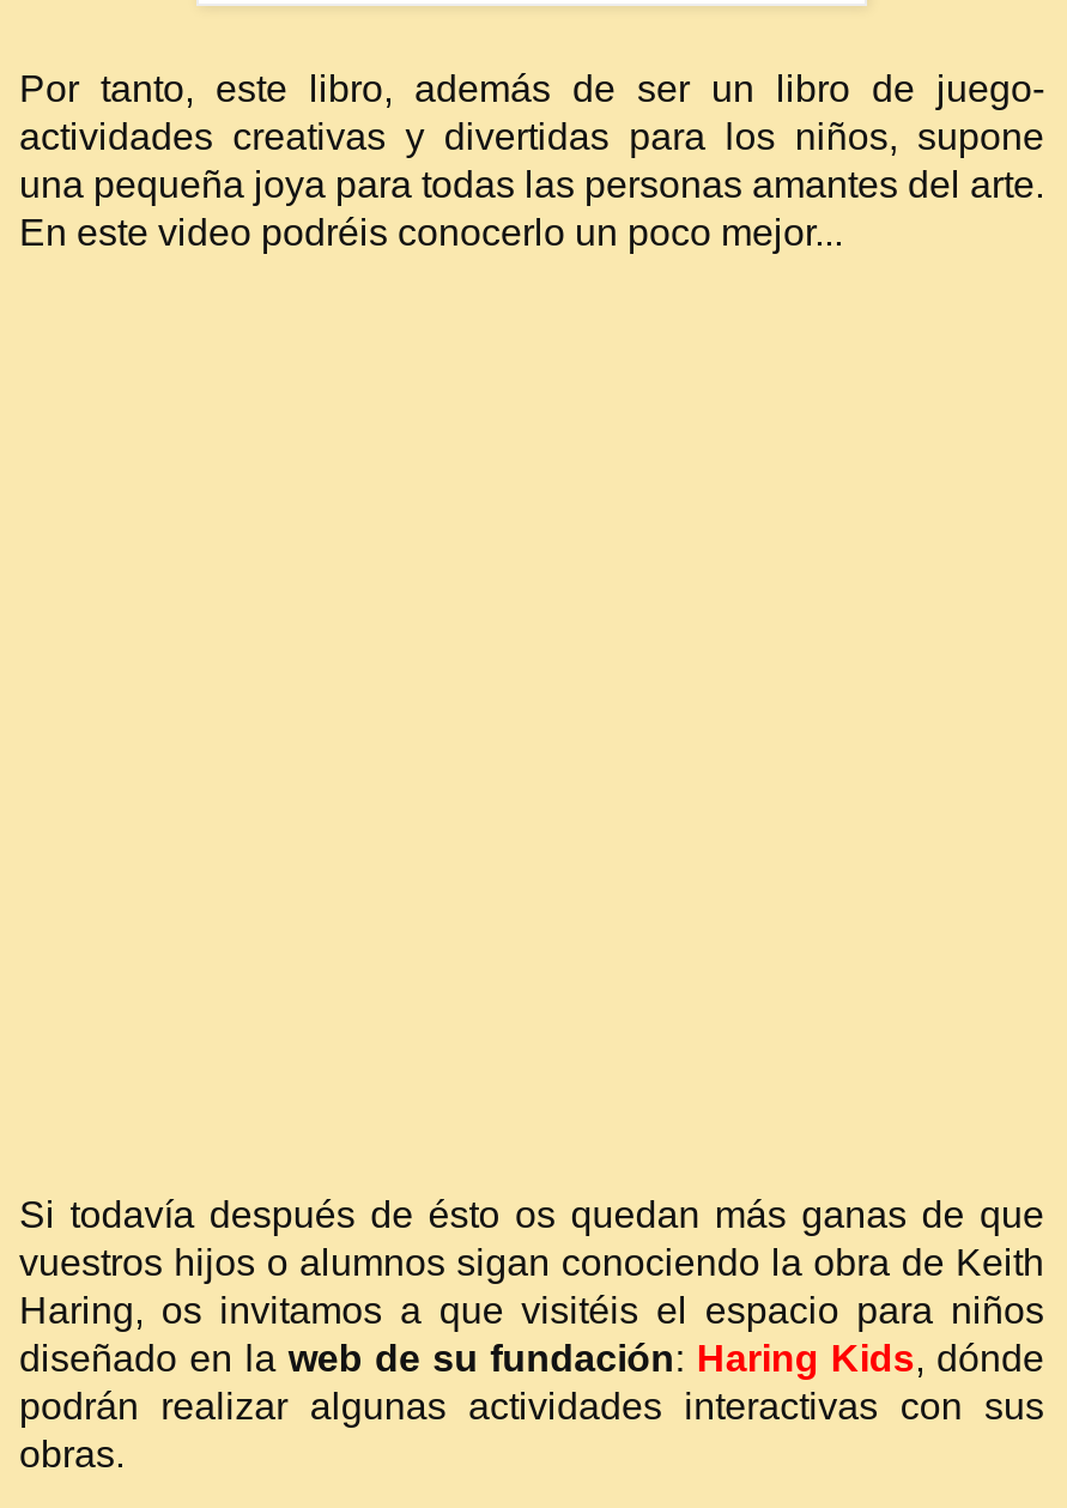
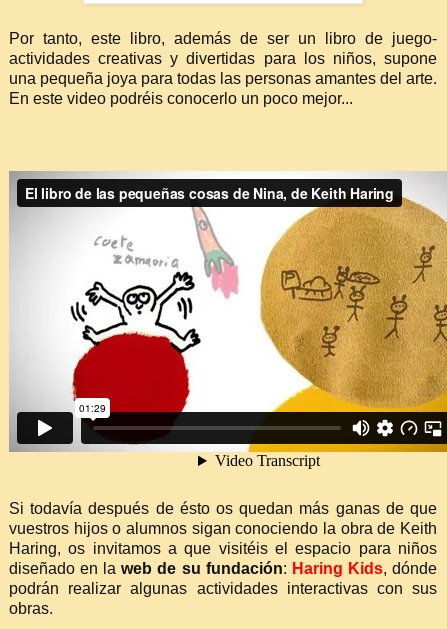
none -> [9,171,444,470] [image]

